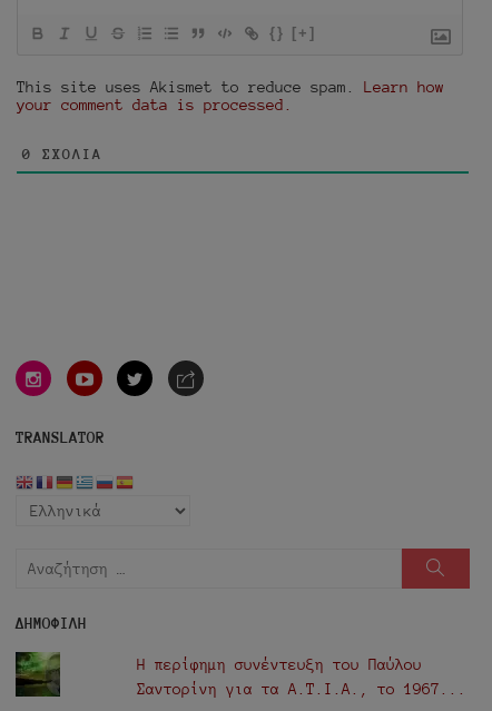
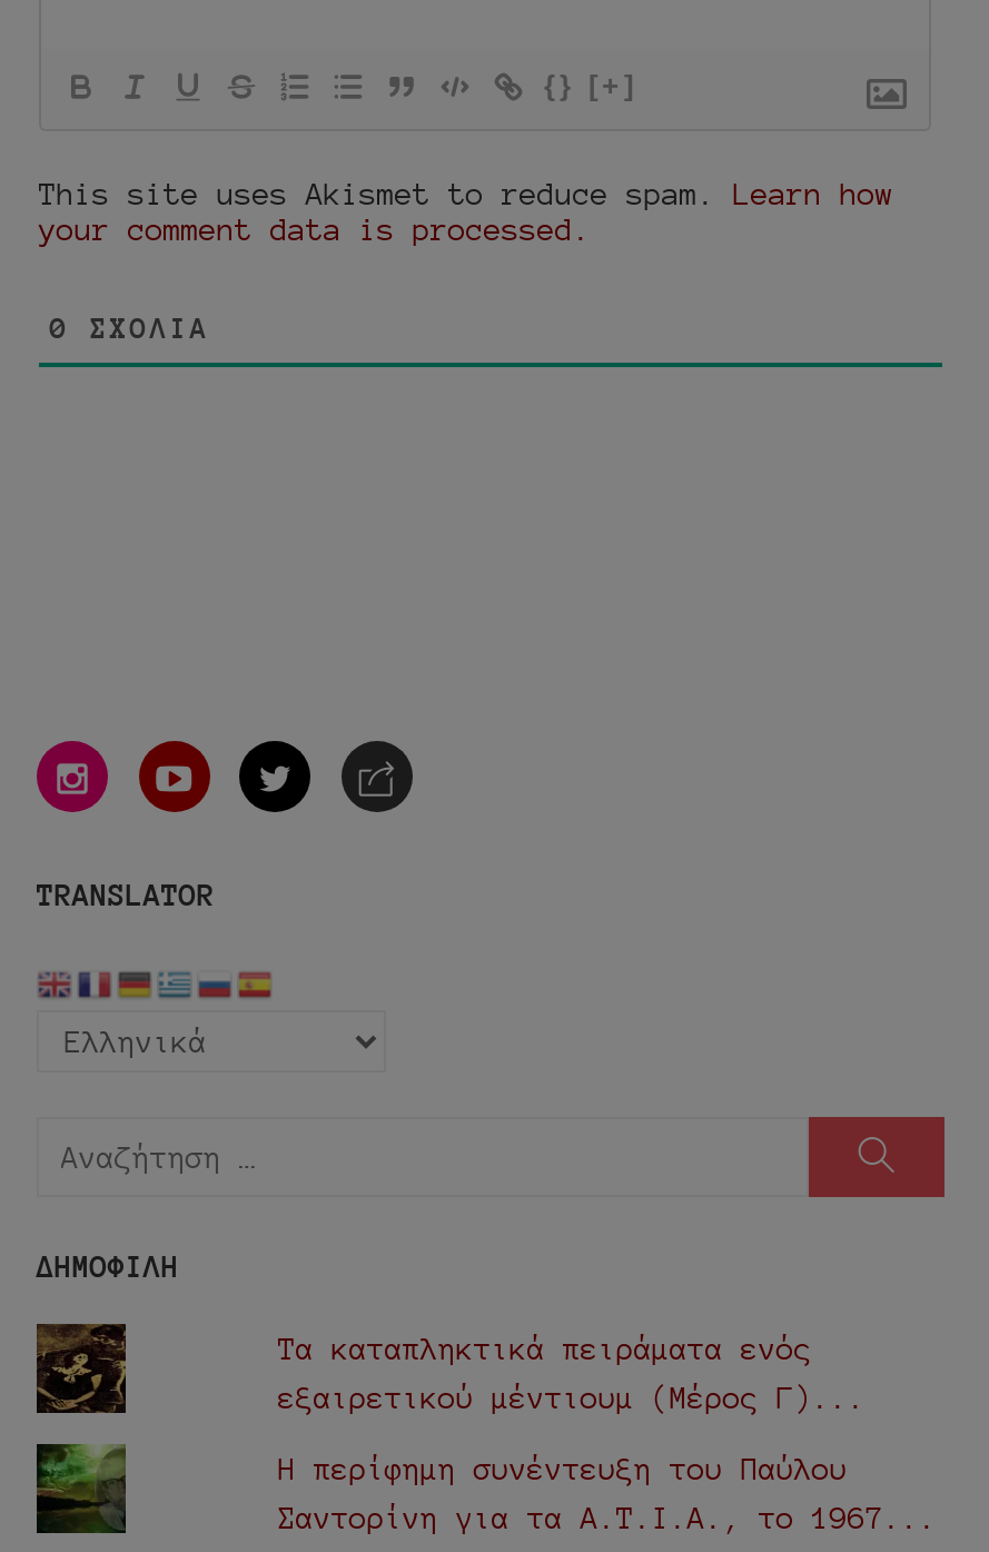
none -> [34,1322,126,1413] [image]
none -> [278,1330,866,1415] Τα καταπληκτικά πειράματα ενός | εξαιρετικού μέντιουμ (Μέρος Γ)...

